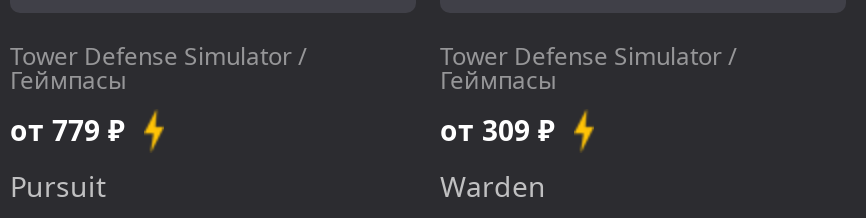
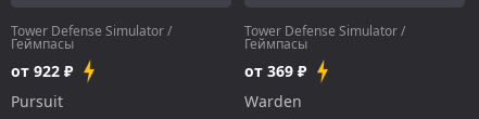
[10,111,124,149] от 779 ₽ -> [11,61,73,81] от 922 ₽
[440,111,554,149] от 309 ₽ -> [244,61,306,81] от 369 ₽

